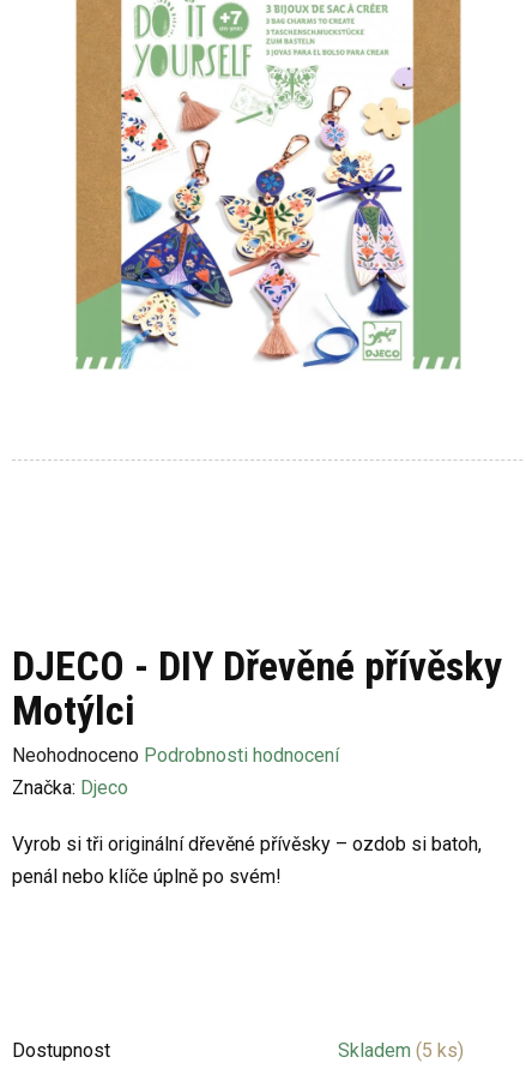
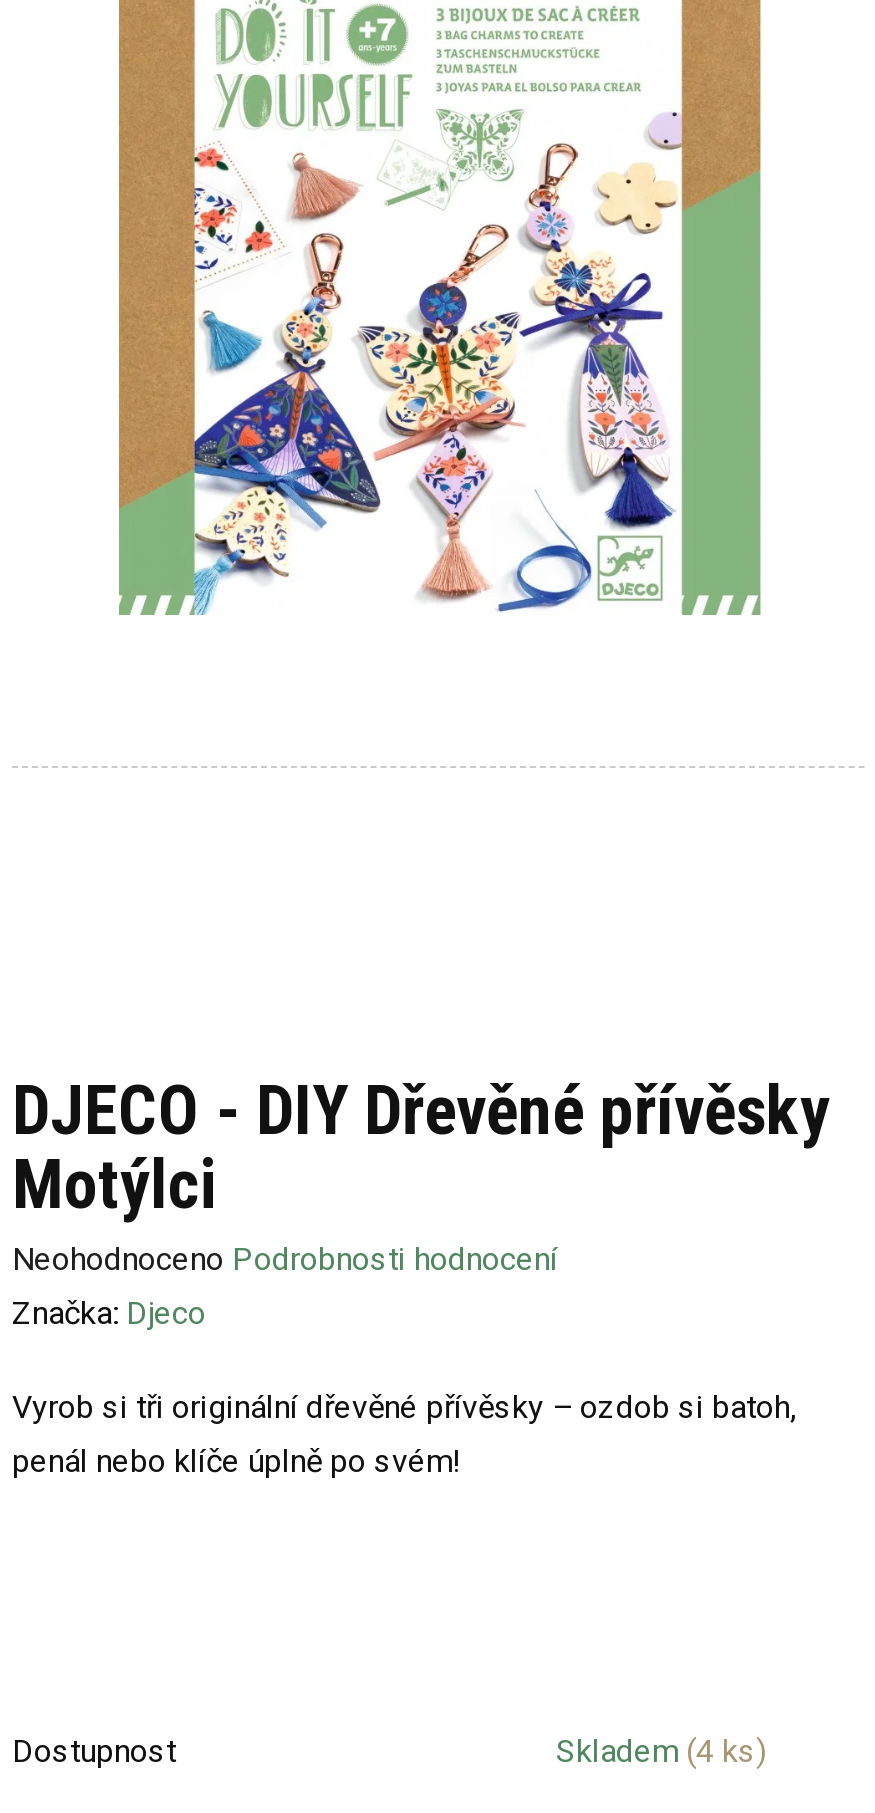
[338,1039,464,1062] Skladem (5 ks) -> [556,1732,766,1770] Skladem (4 ks)

